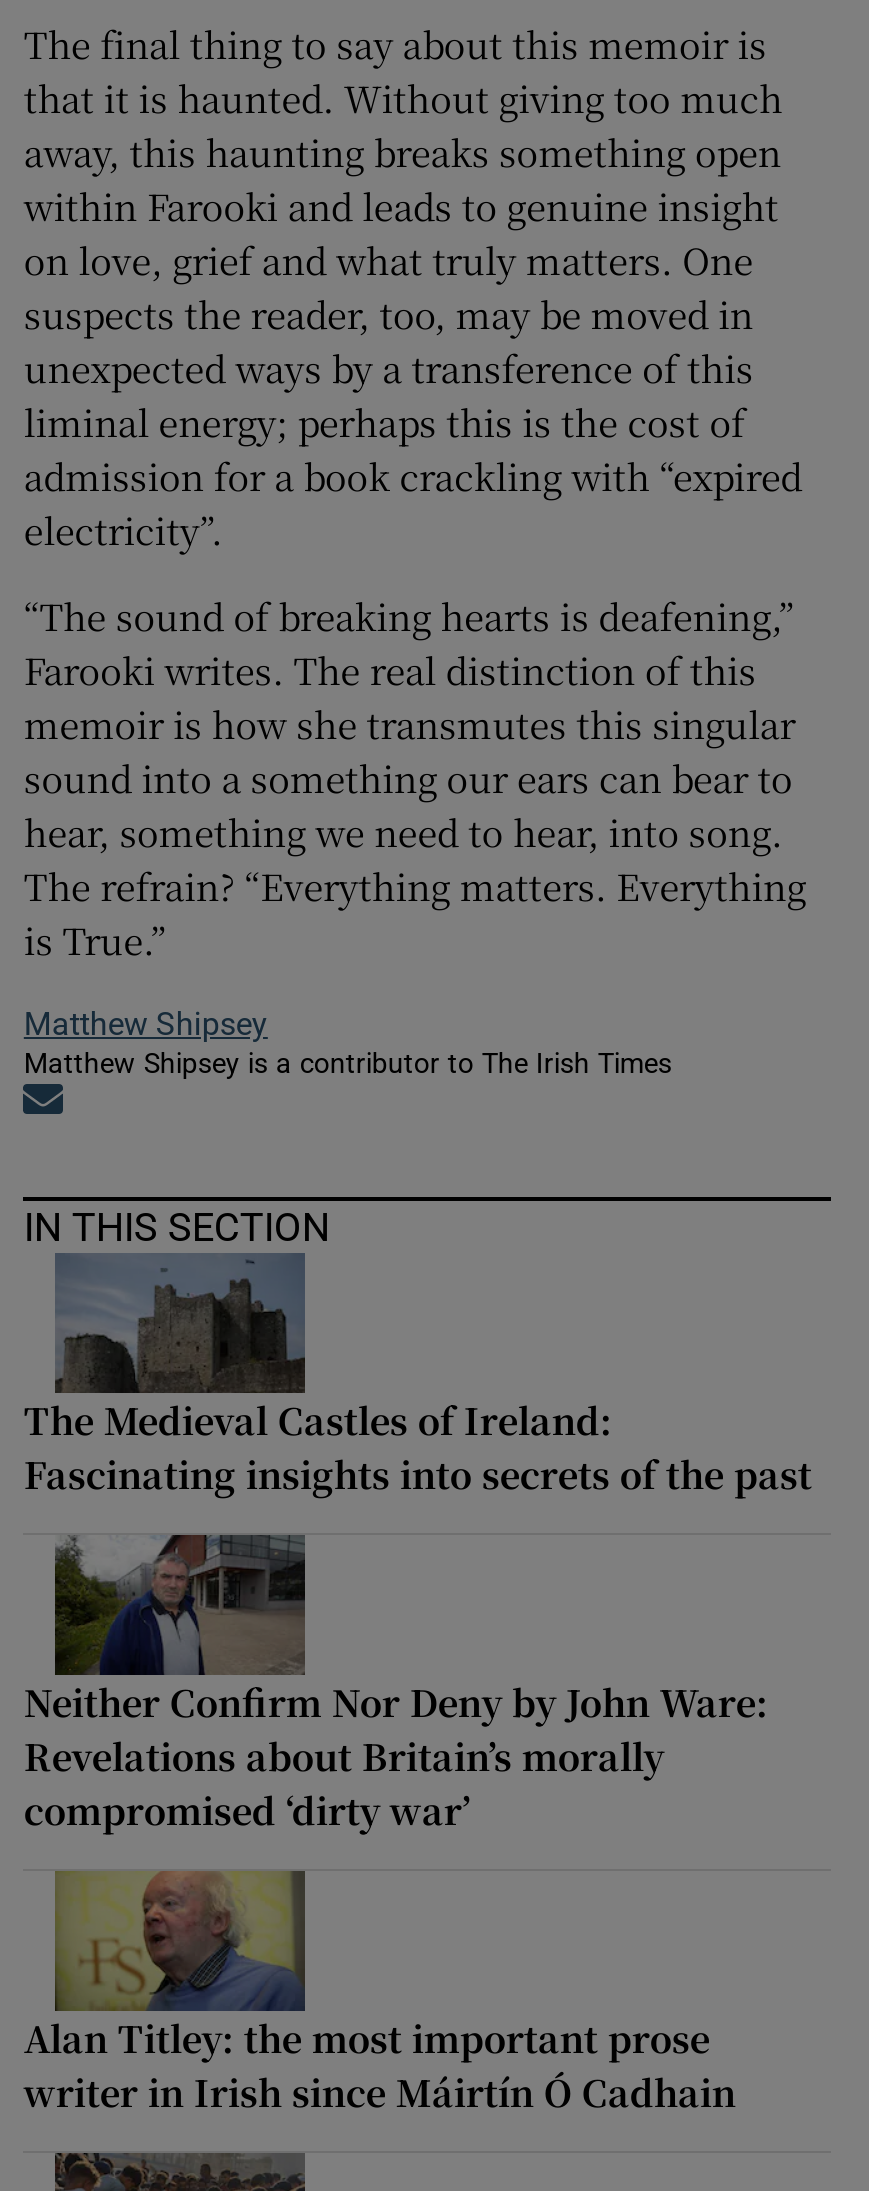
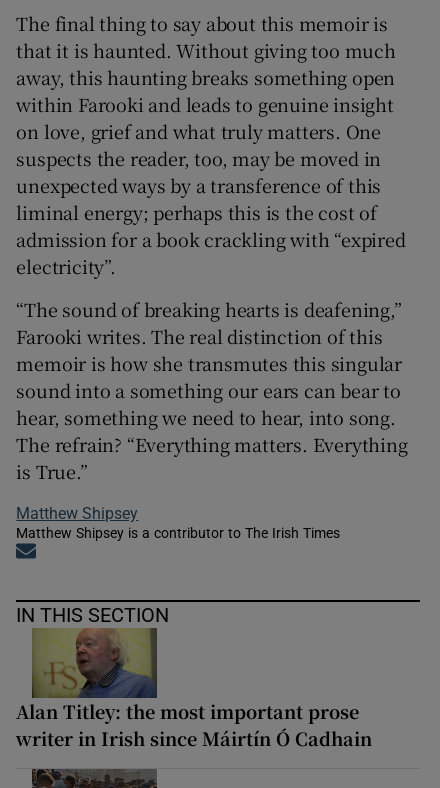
[24,1251,812,1499] [image] | The Medieval Castles of Ireland: | Fascinating insights into secrets of the past -> none
[24,1535,768,1834] [image] | Neither Confirm Nor Deny by John Ware: | Revelations about Britain’s morally | compromised ‘dirty war’ -> none

